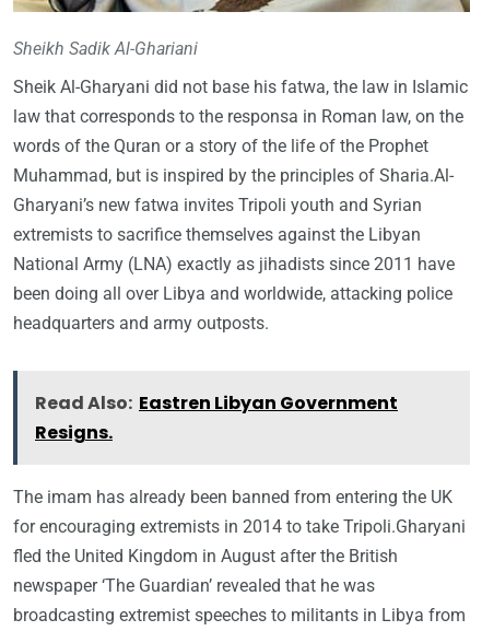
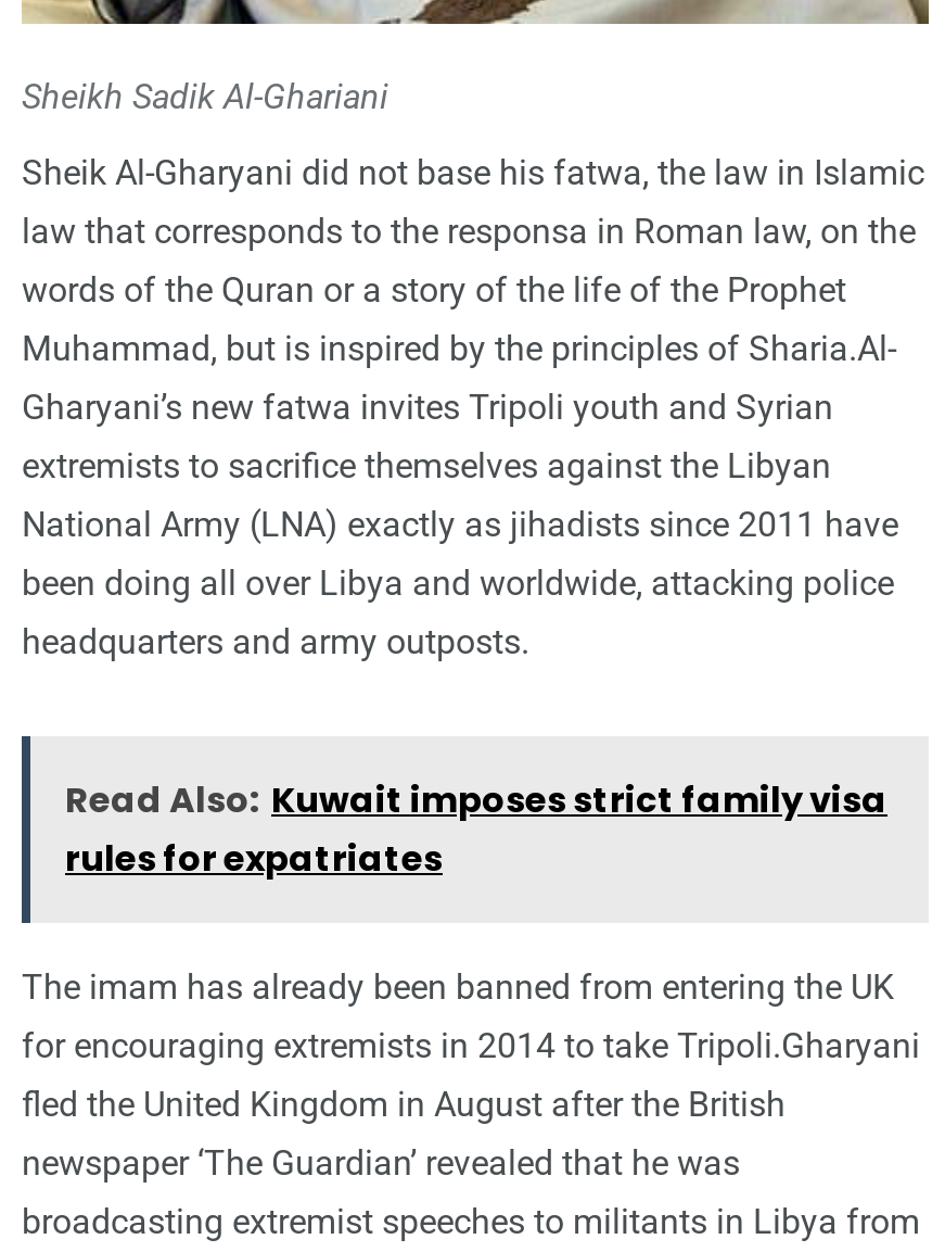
[35,391,398,445] Read Also: Eastren Libyan Government | Resigns. -> [65,776,887,884] Read Also: Kuwait imposes strict family visa | rules for expatriates

